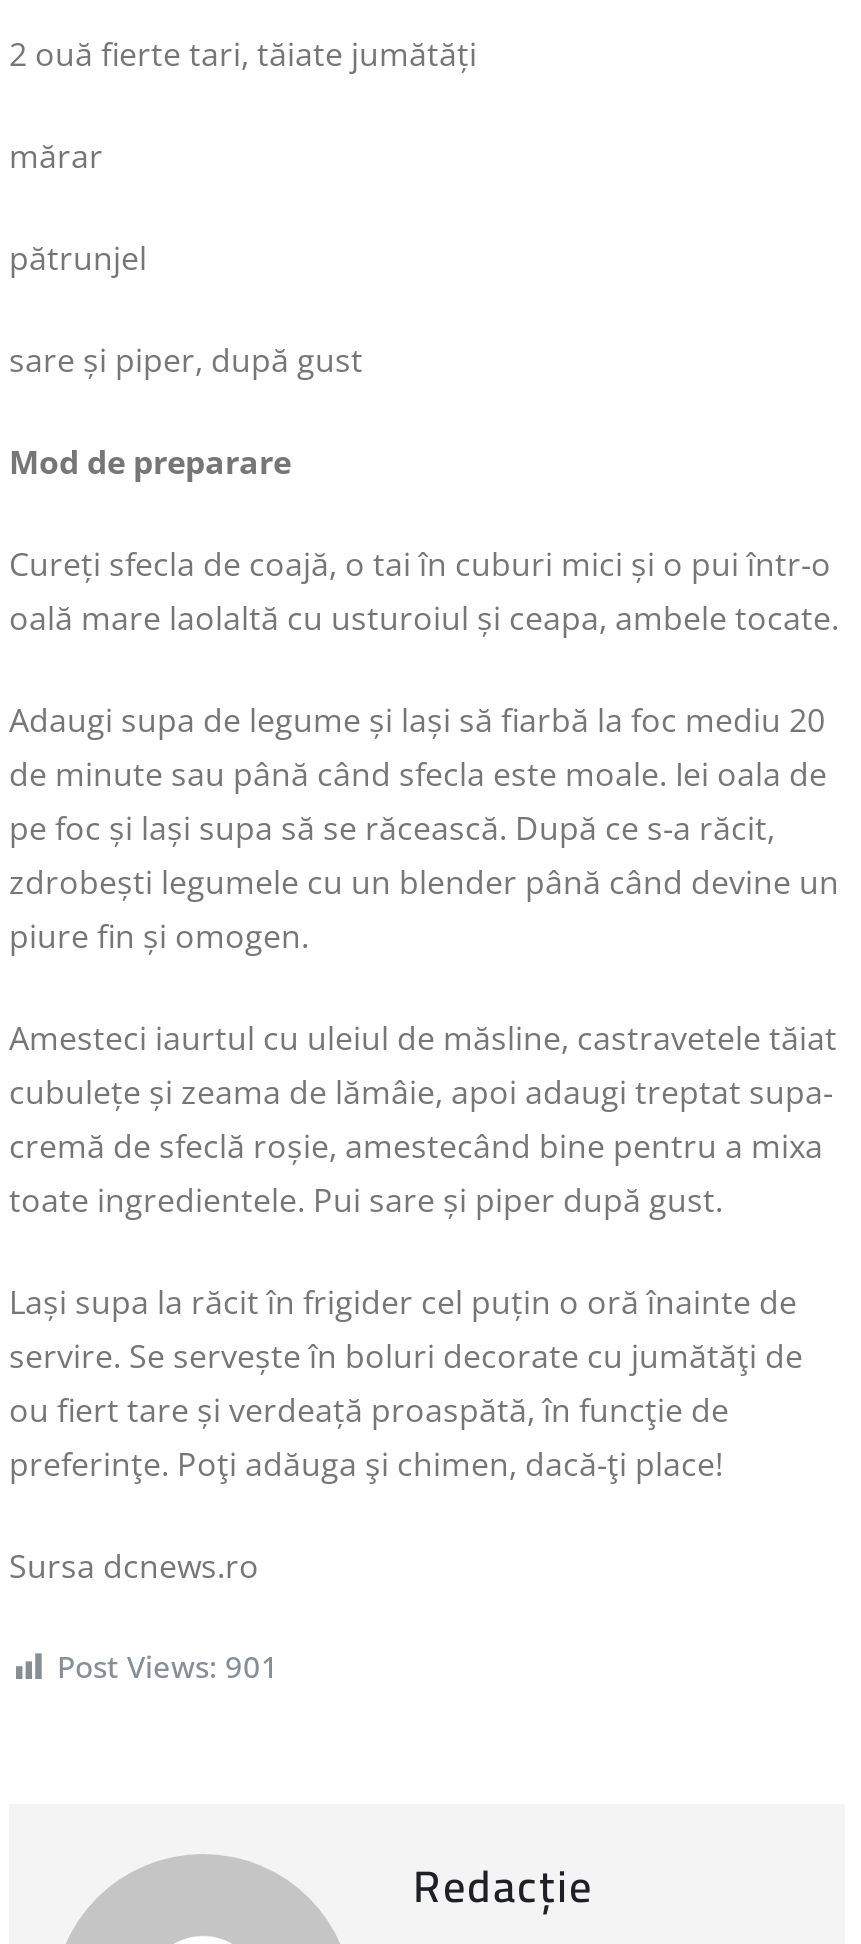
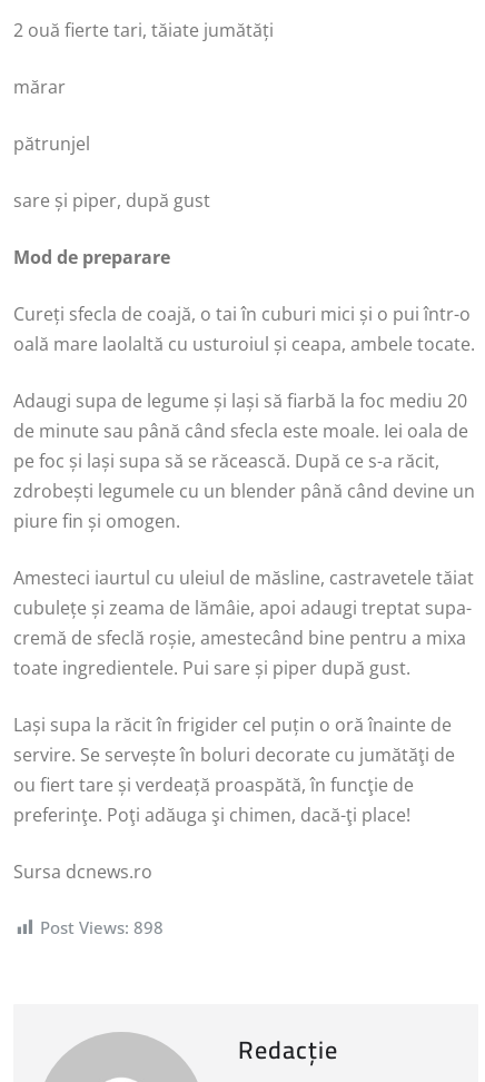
[57,1646,279,1686] Post Views: 901 -> [40,916,164,939] Post Views: 898

